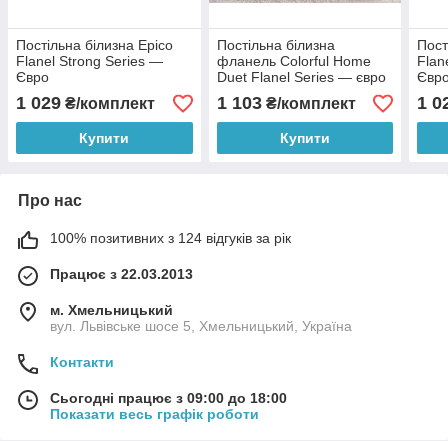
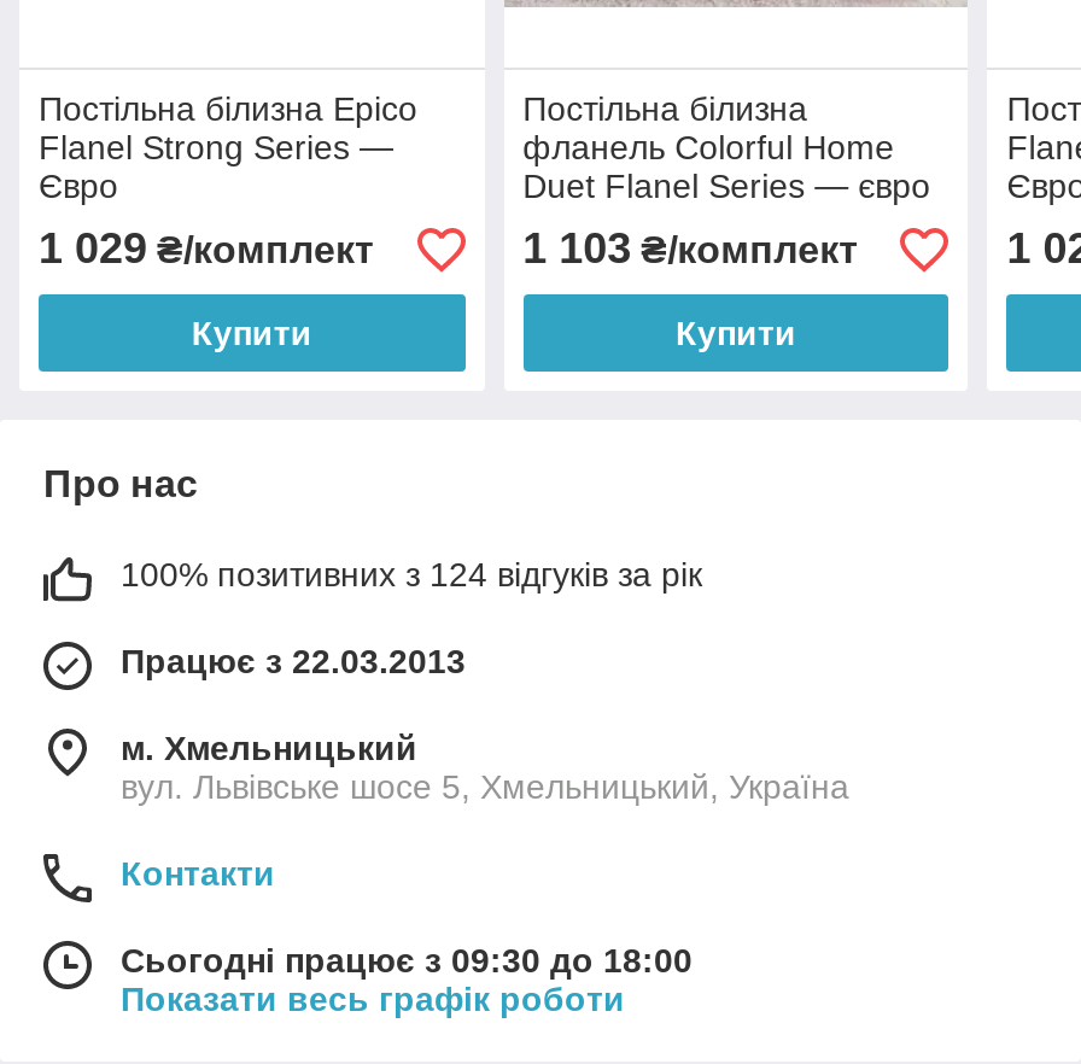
[50,390,287,406] Сьогодні працює з 09:00 до 18:00 -> [121,942,693,981] Сьогодні працює з 09:30 до 18:00

